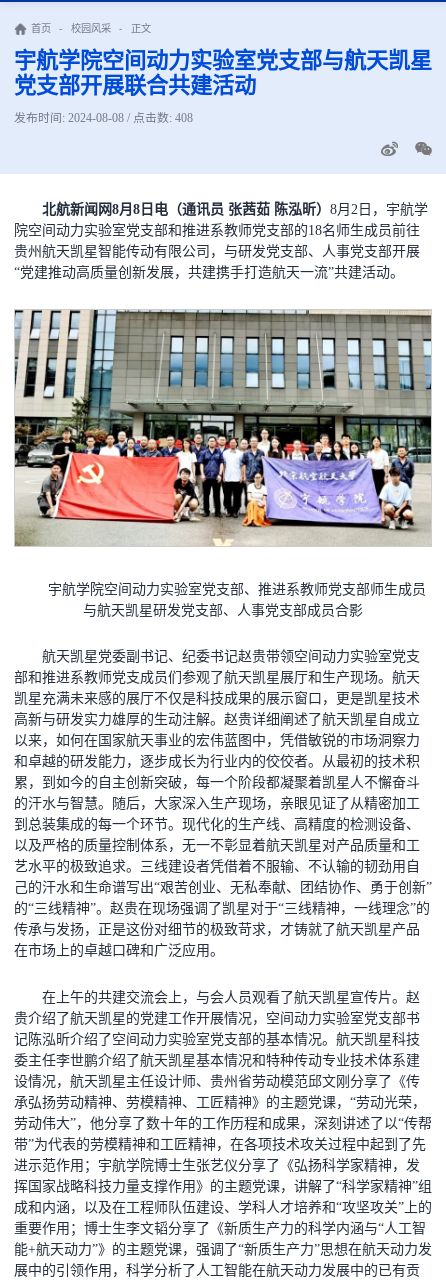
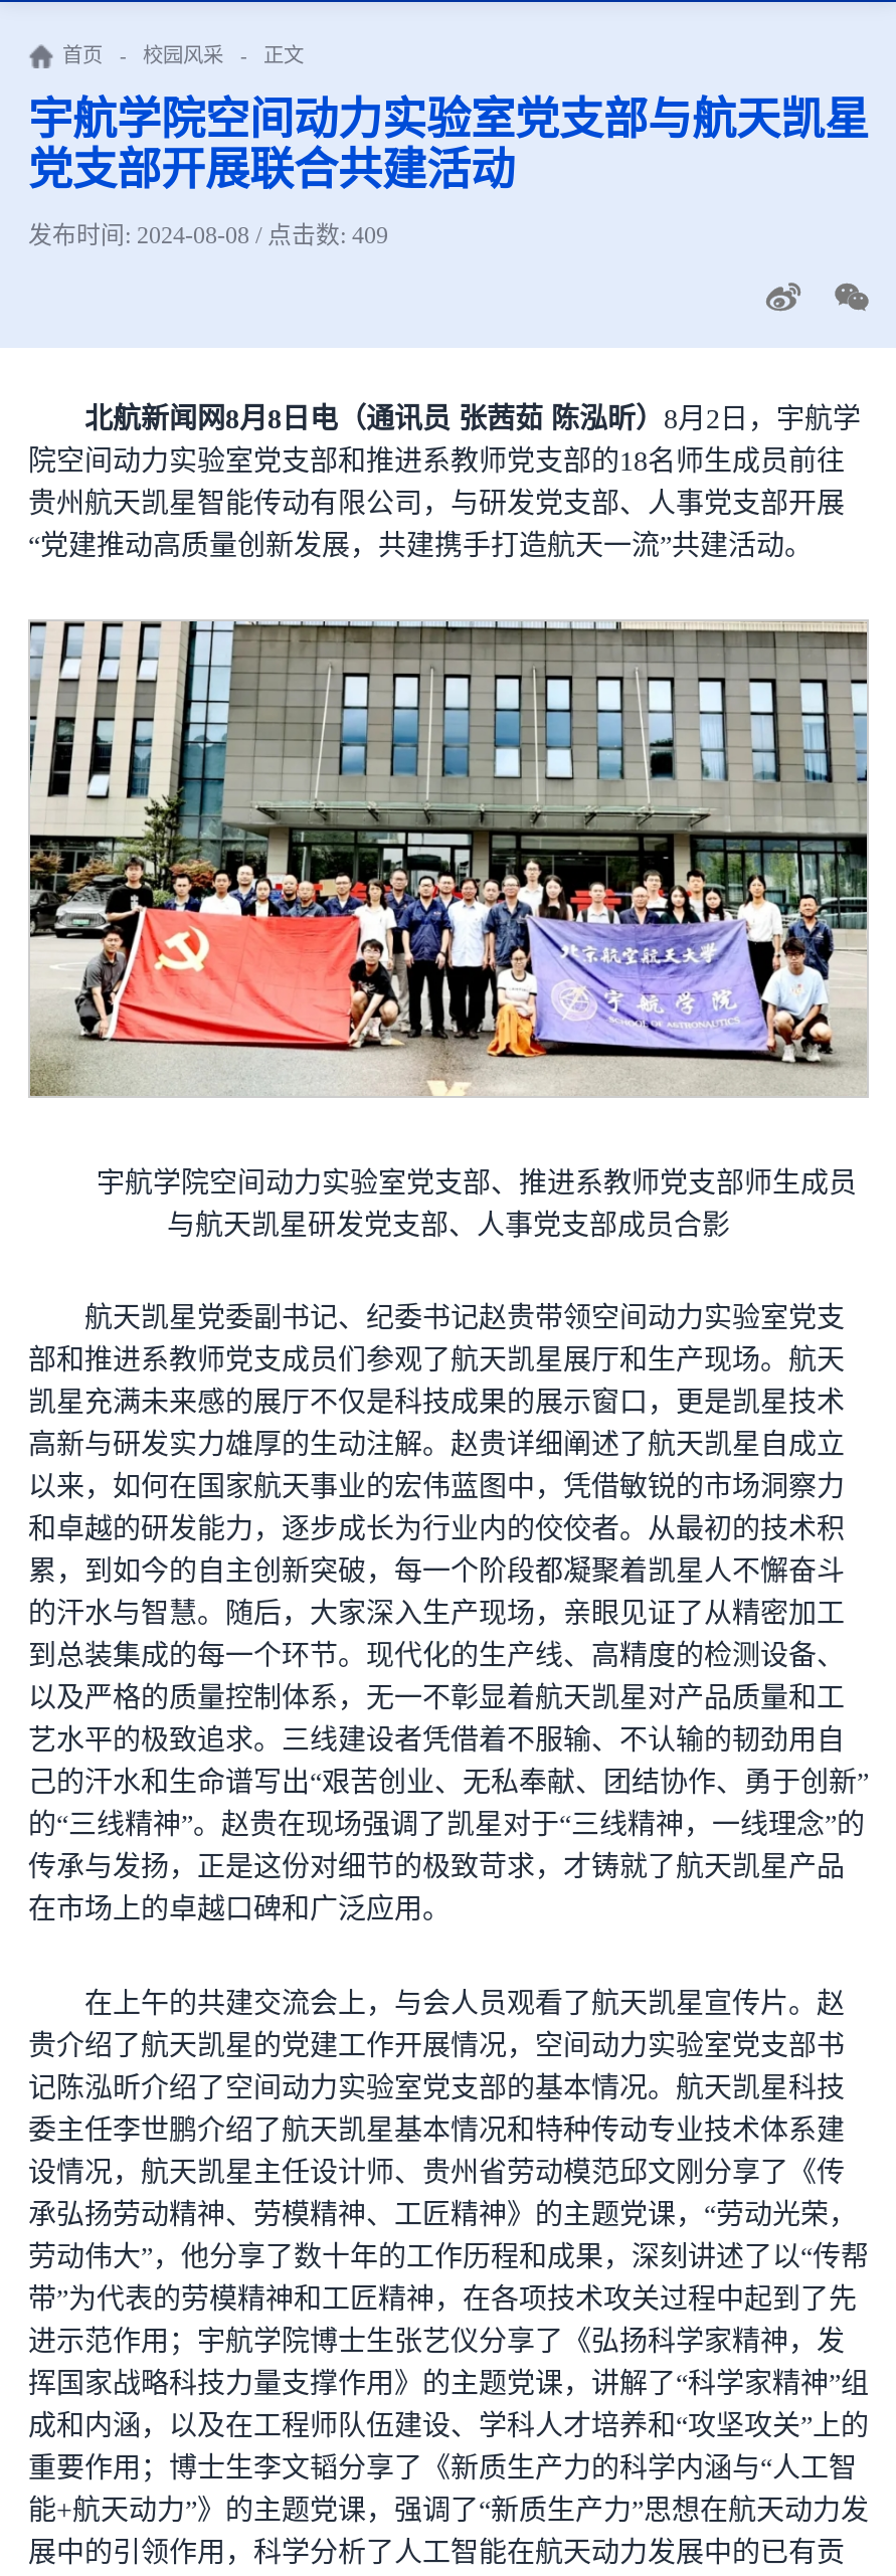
[14,111,193,125] 发布时间: 2024-08-08 / 点击数: 408 -> [28,221,388,249] 发布时间: 2024-08-08 / 点击数: 409

